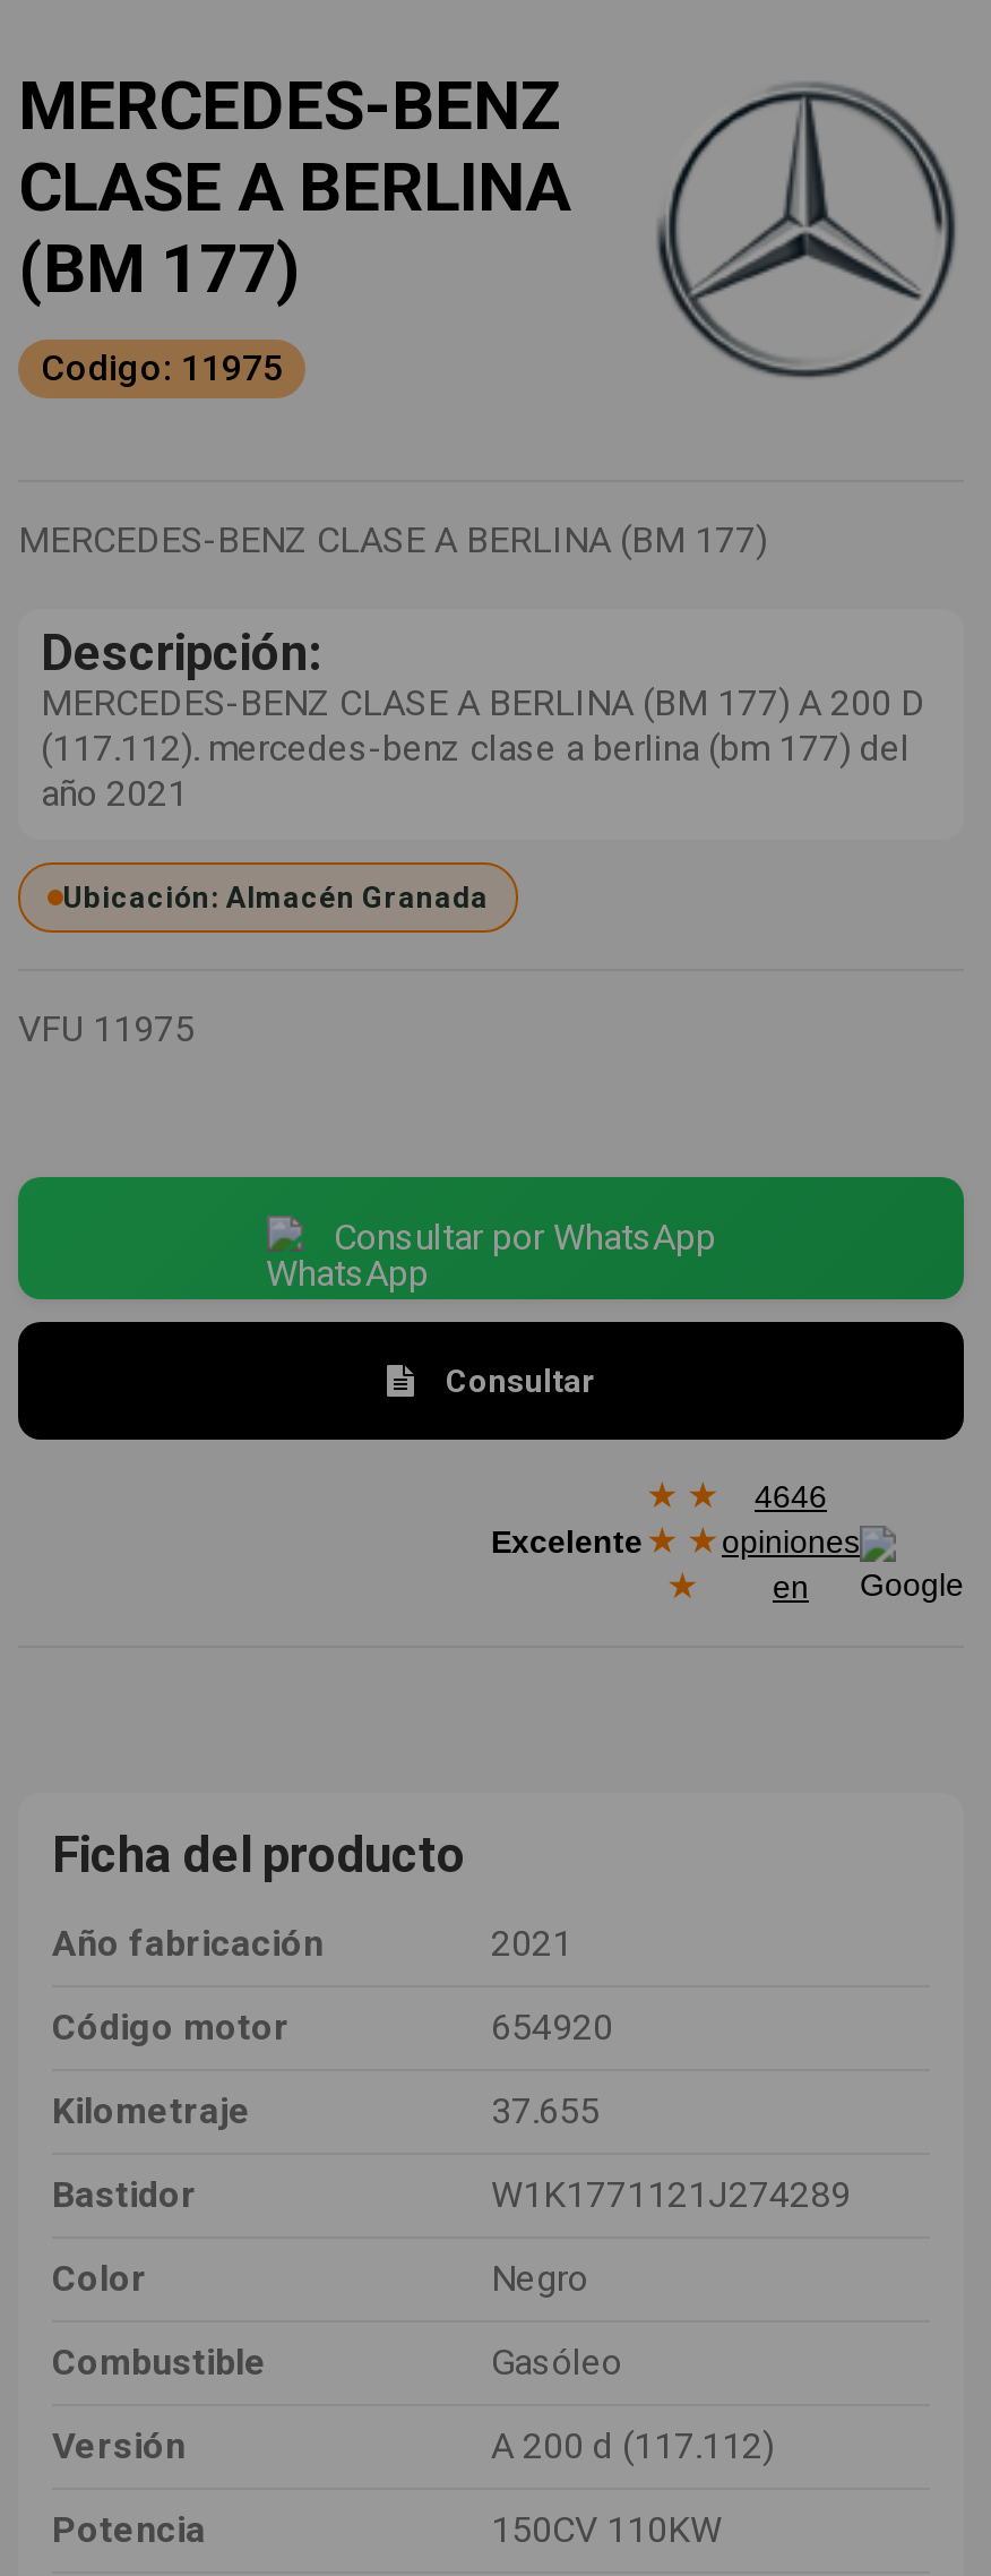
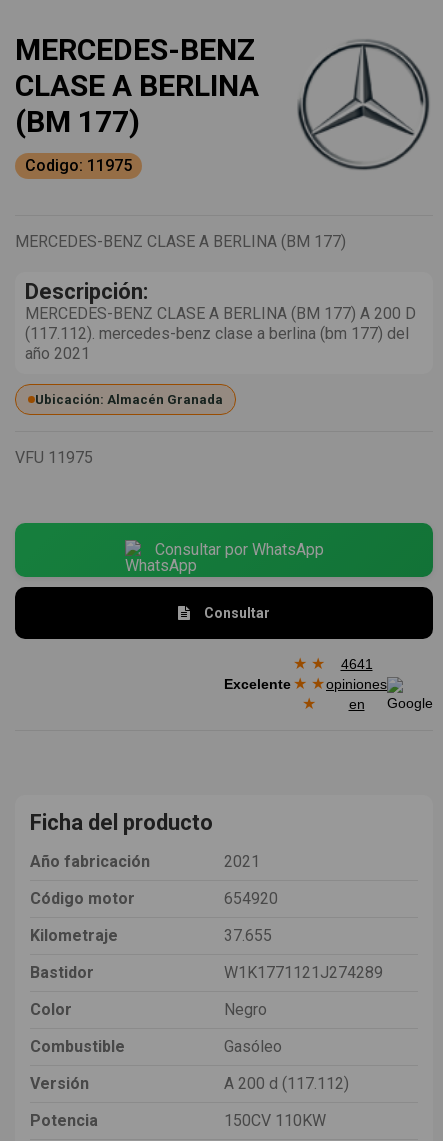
[755,1478,827,1514] 4646 -> [340,656,372,672] 4641

